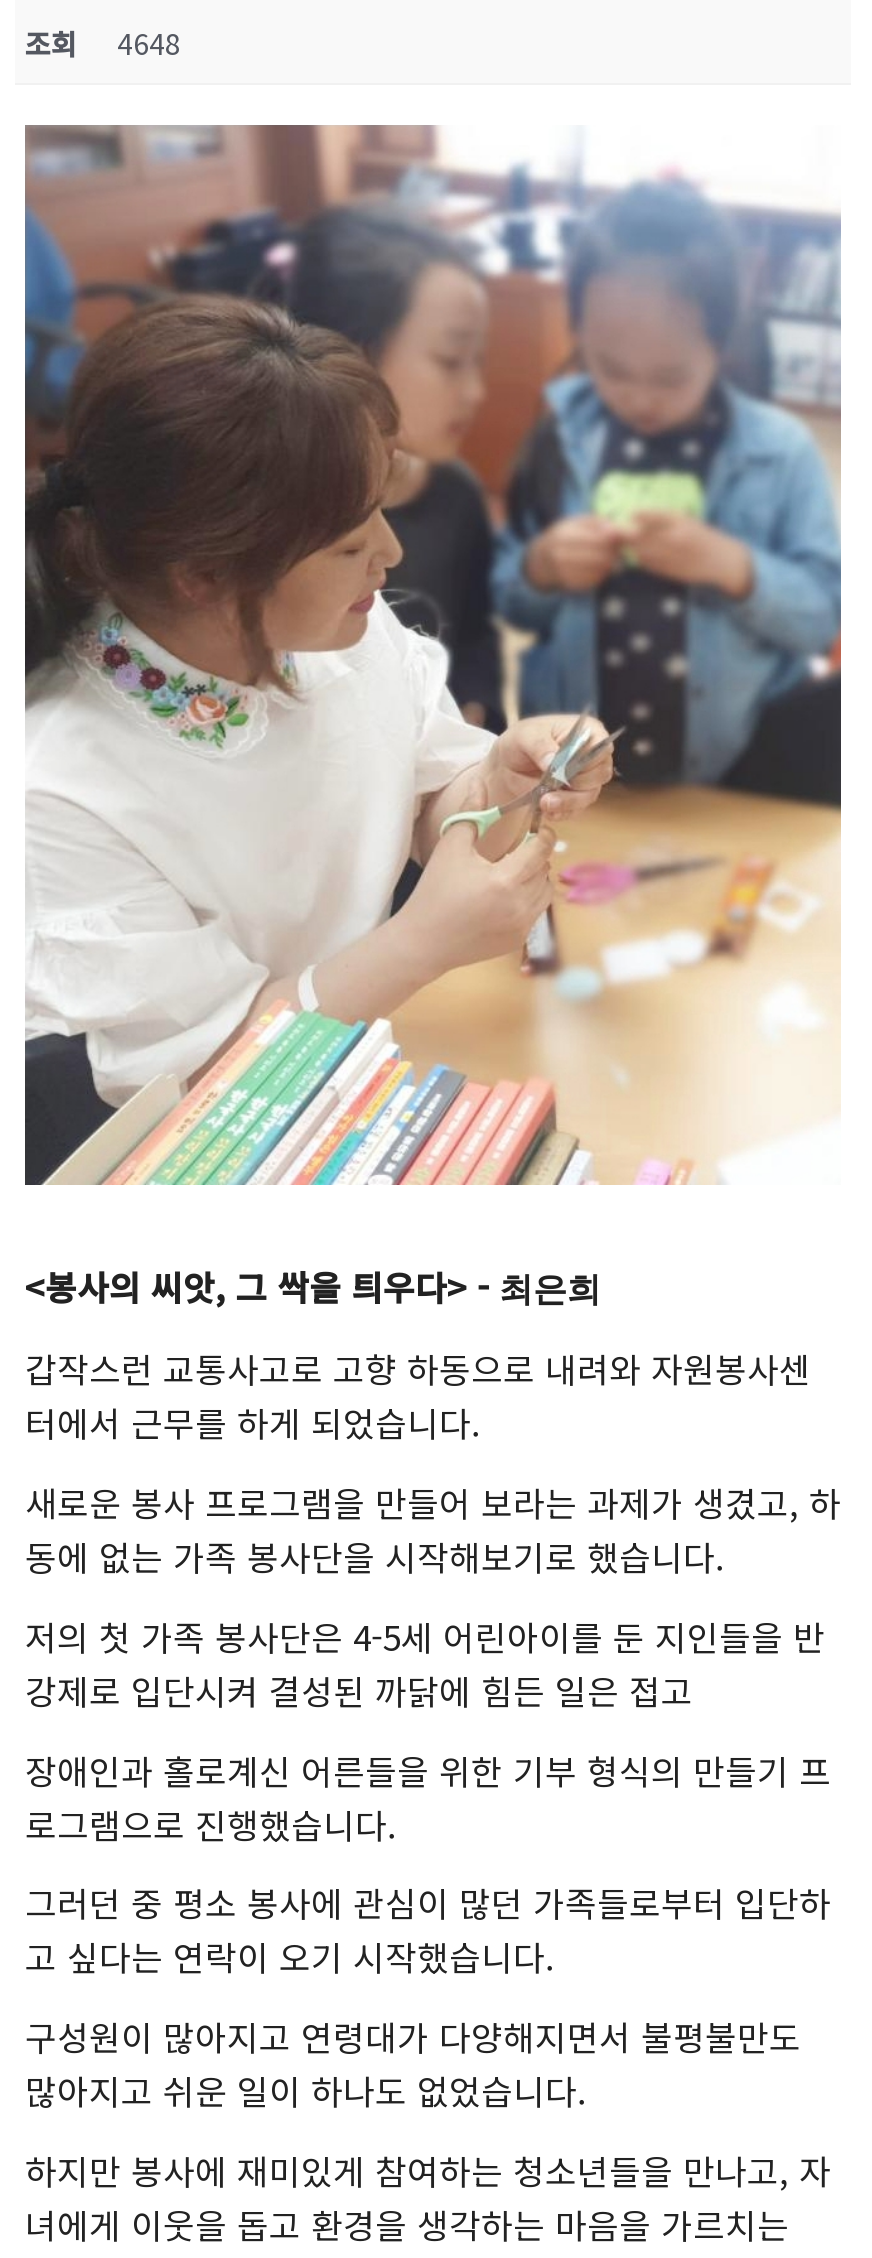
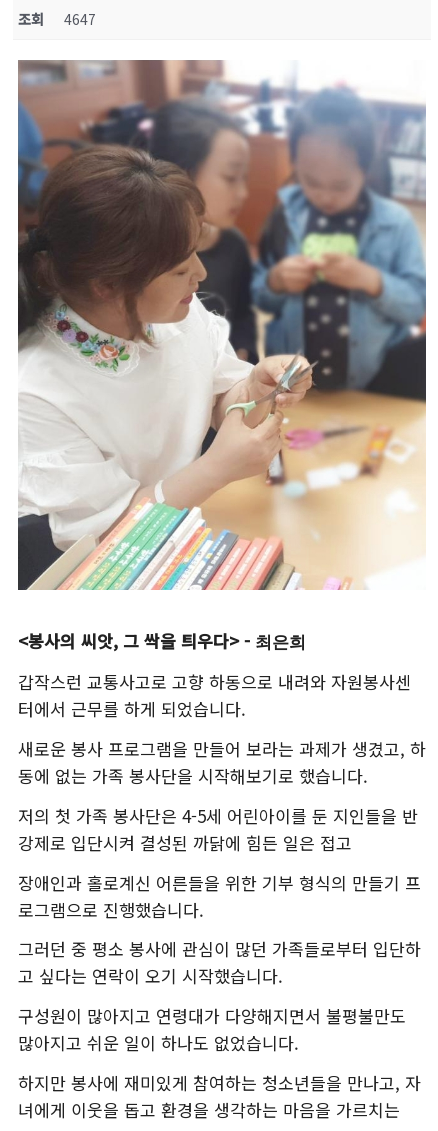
[25,23,181,63] 조회 4648 -> [18,9,96,29] 조회 4647

